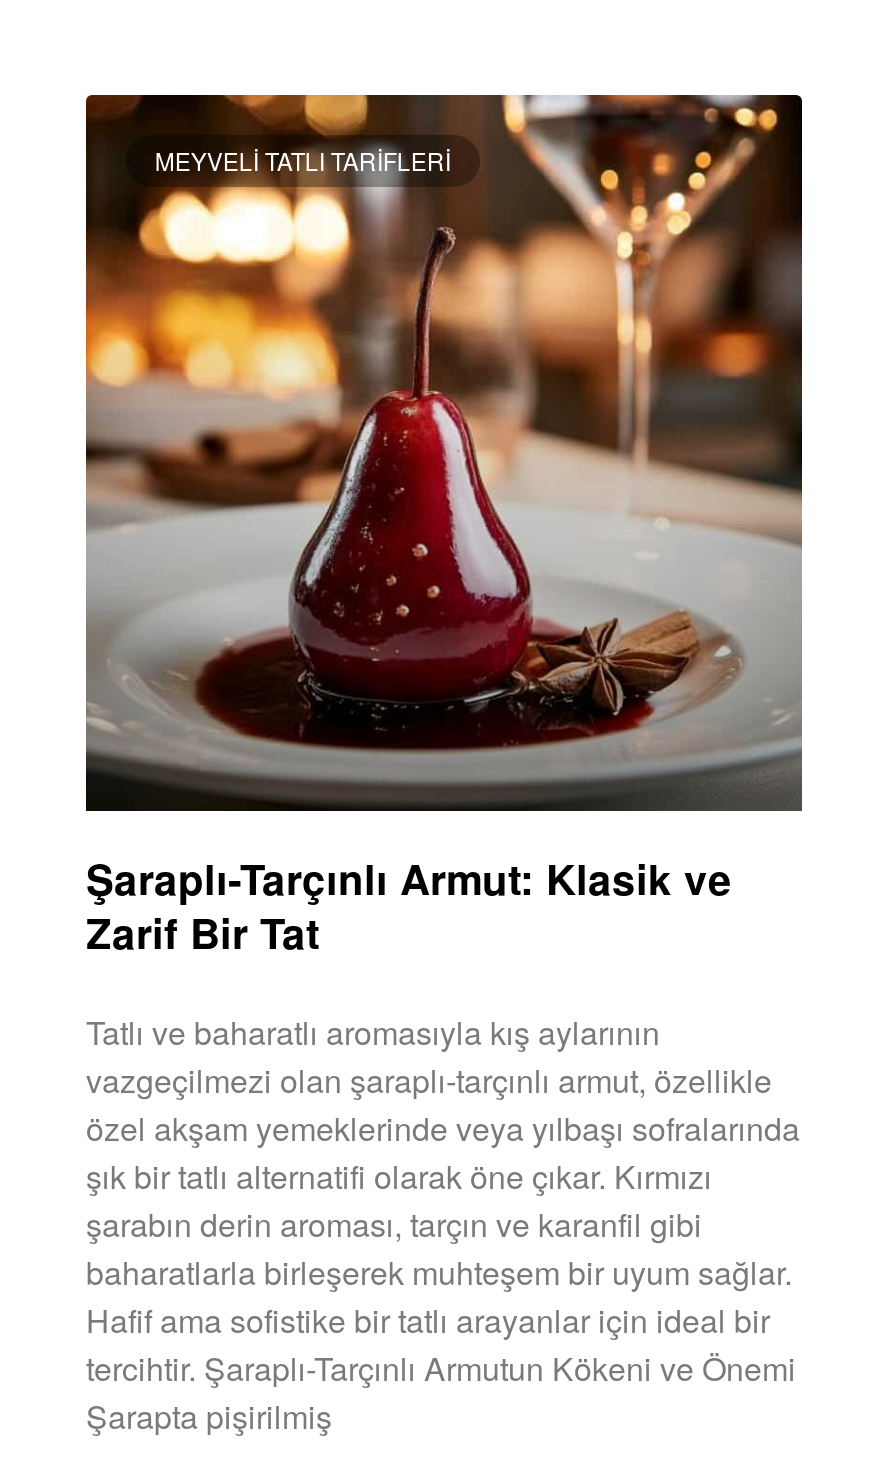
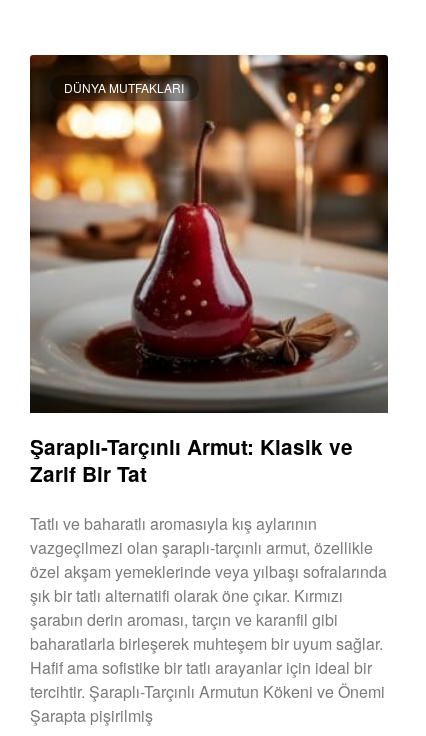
[155,143,451,177] MEYVELI TATLI TARIFLERI -> [64,79,184,96] DÜNYA MUTFAKLARI

